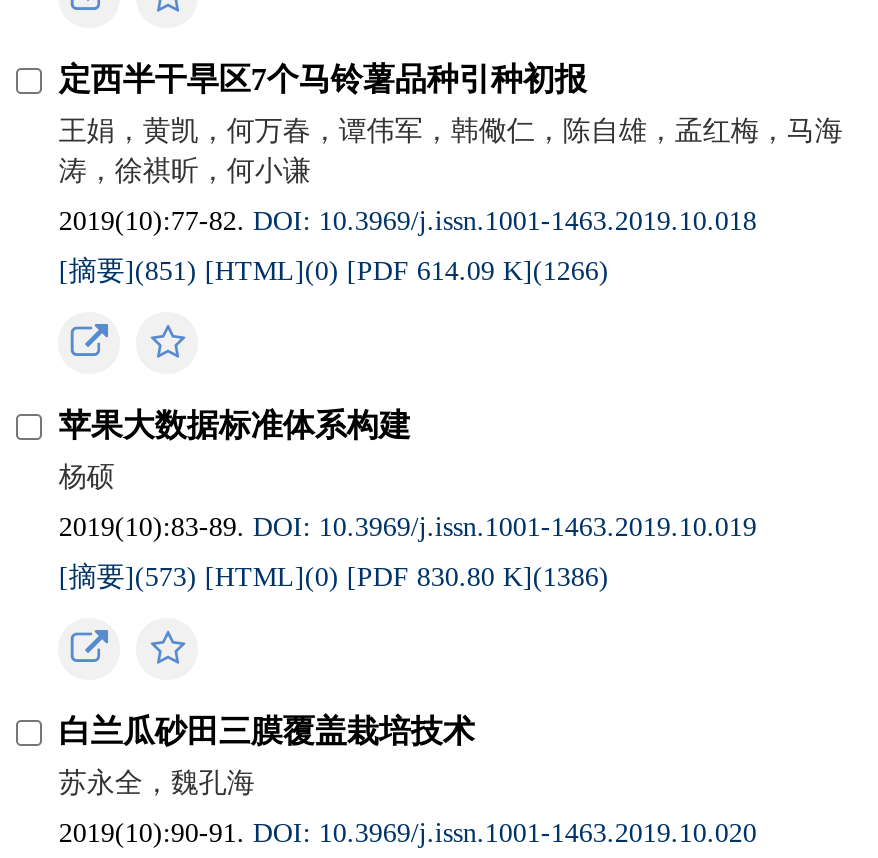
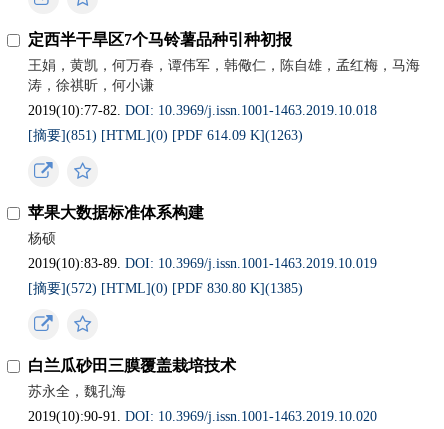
[59,255,609,285] [摘要](851) [HTML](0) [PDF 614.09 K](1266) -> [28,128,303,143] [摘要](851) [HTML](0) [PDF 614.09 K](1263)
[59,561,609,591] [摘要](573) [HTML](0) [PDF 830.80 K](1386) -> [28,281,303,296] [摘要](572) [HTML](0) [PDF 830.80 K](1385)

